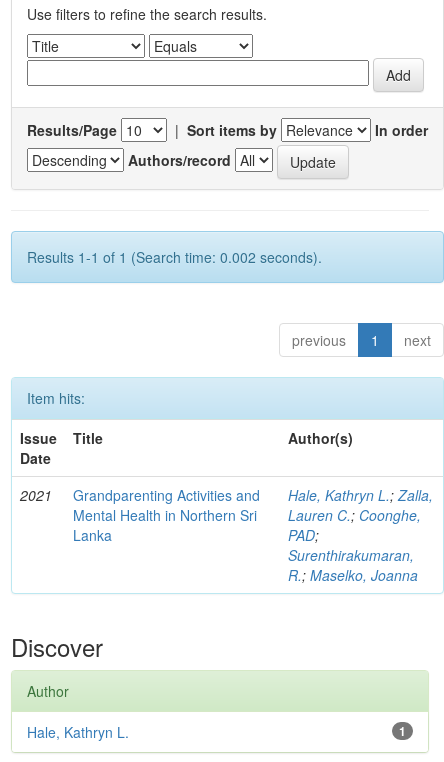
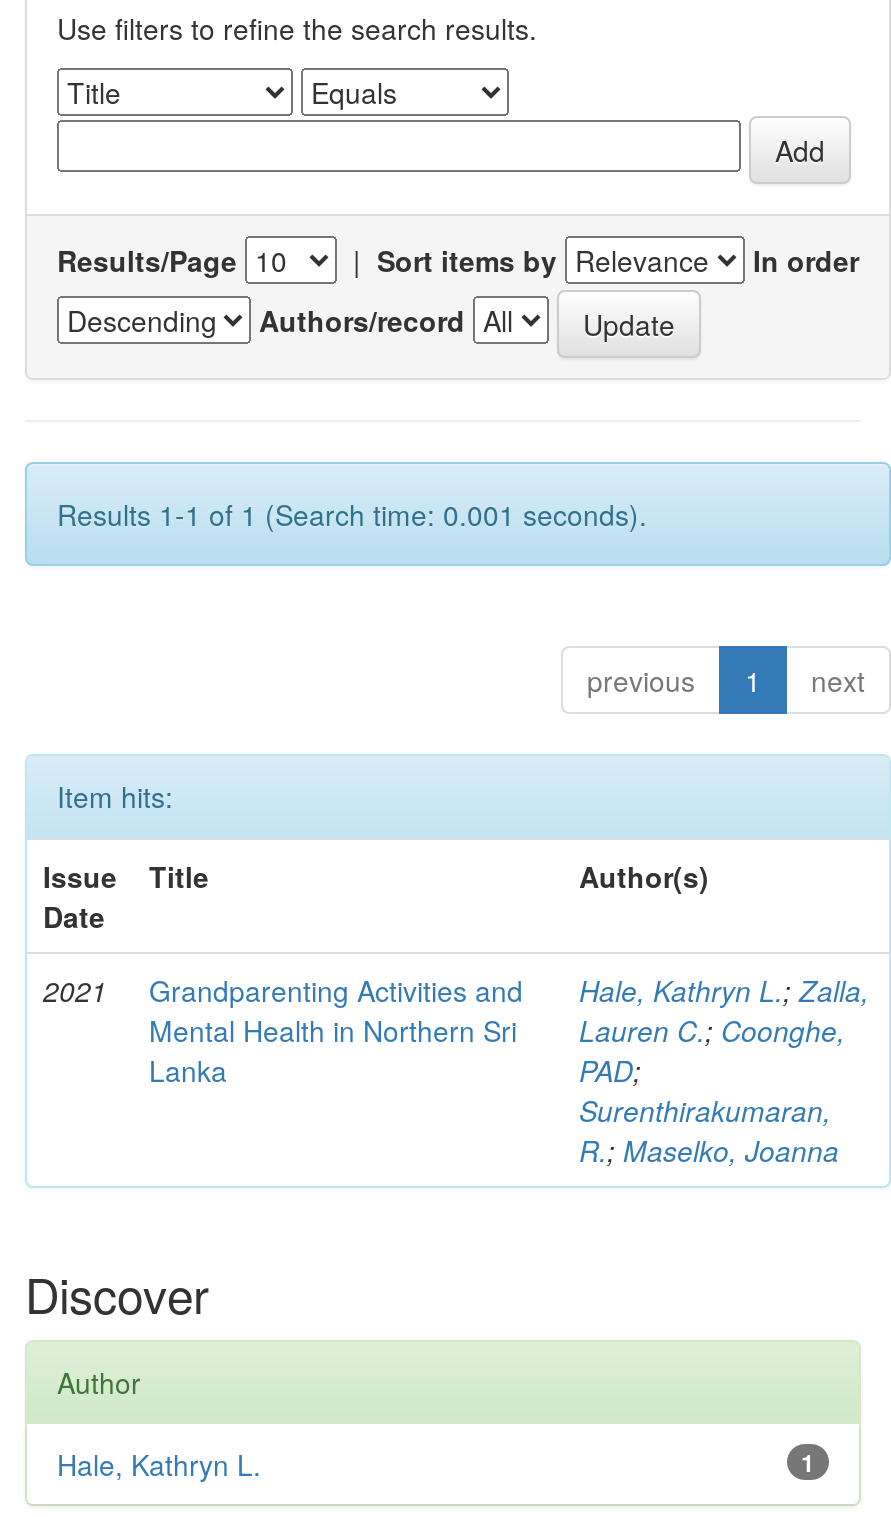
[27,247,322,267] Results 1-1 of 1 (Search time: 0.002 seconds). -> [57,494,647,534] Results 1-1 of 1 (Search time: 0.001 seconds).

